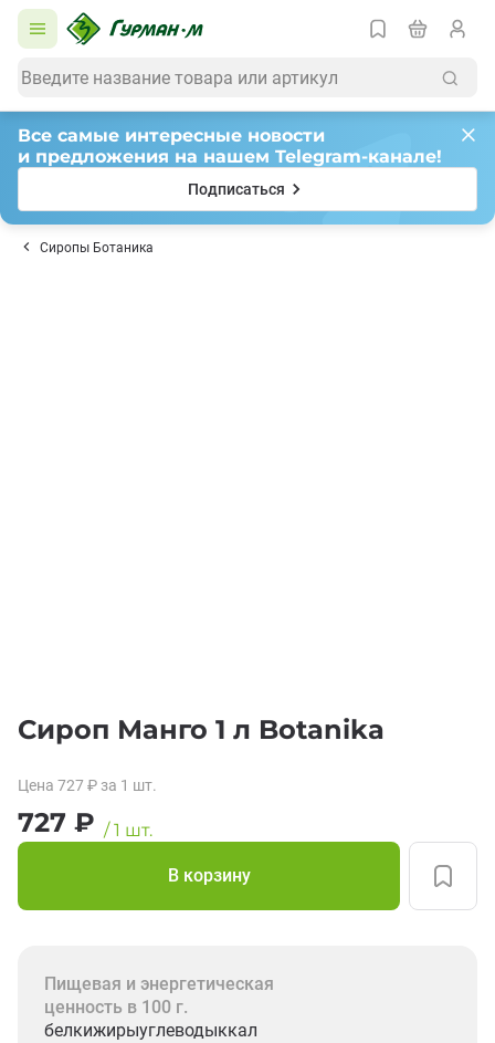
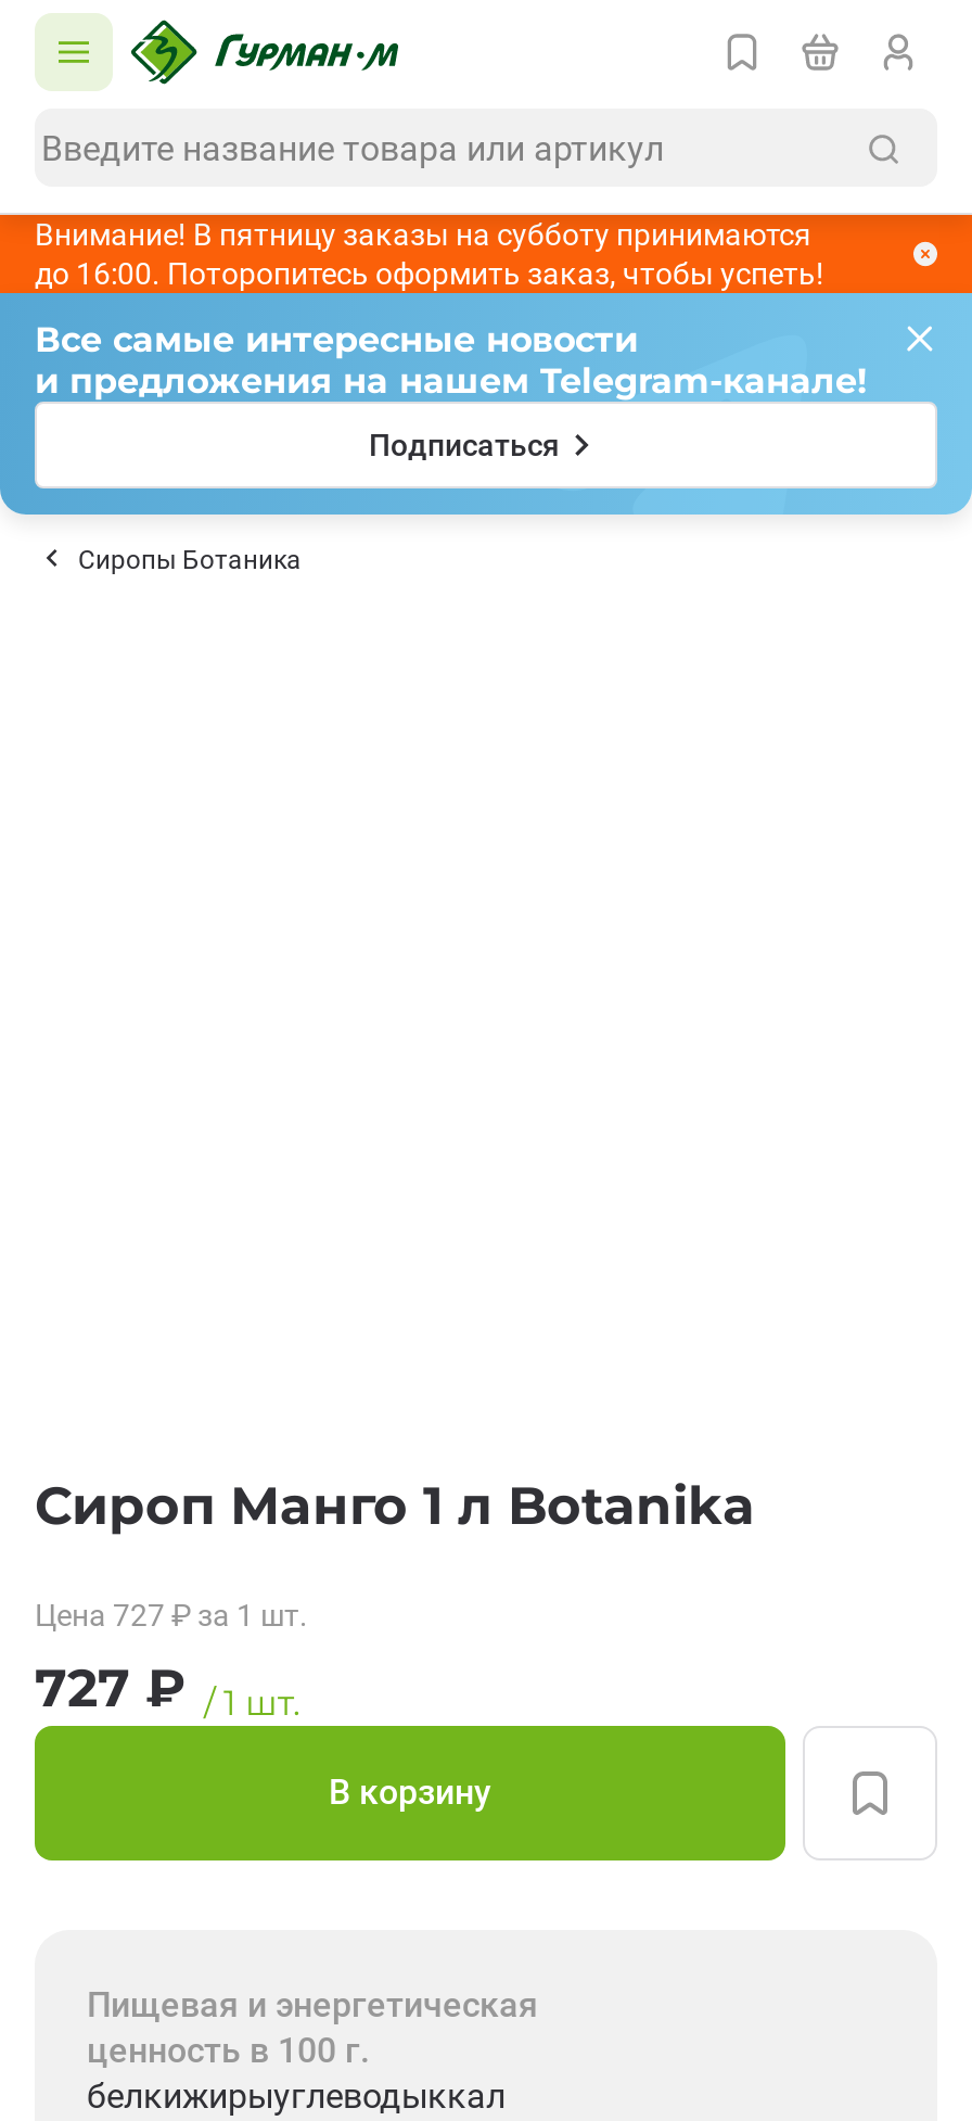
none -> [35,213,965,295] [image] | Внимание! В пятницу заказы на субботу принимаются | до 16:00. Поторопитесь оформить заказ, чтобы успеть!

